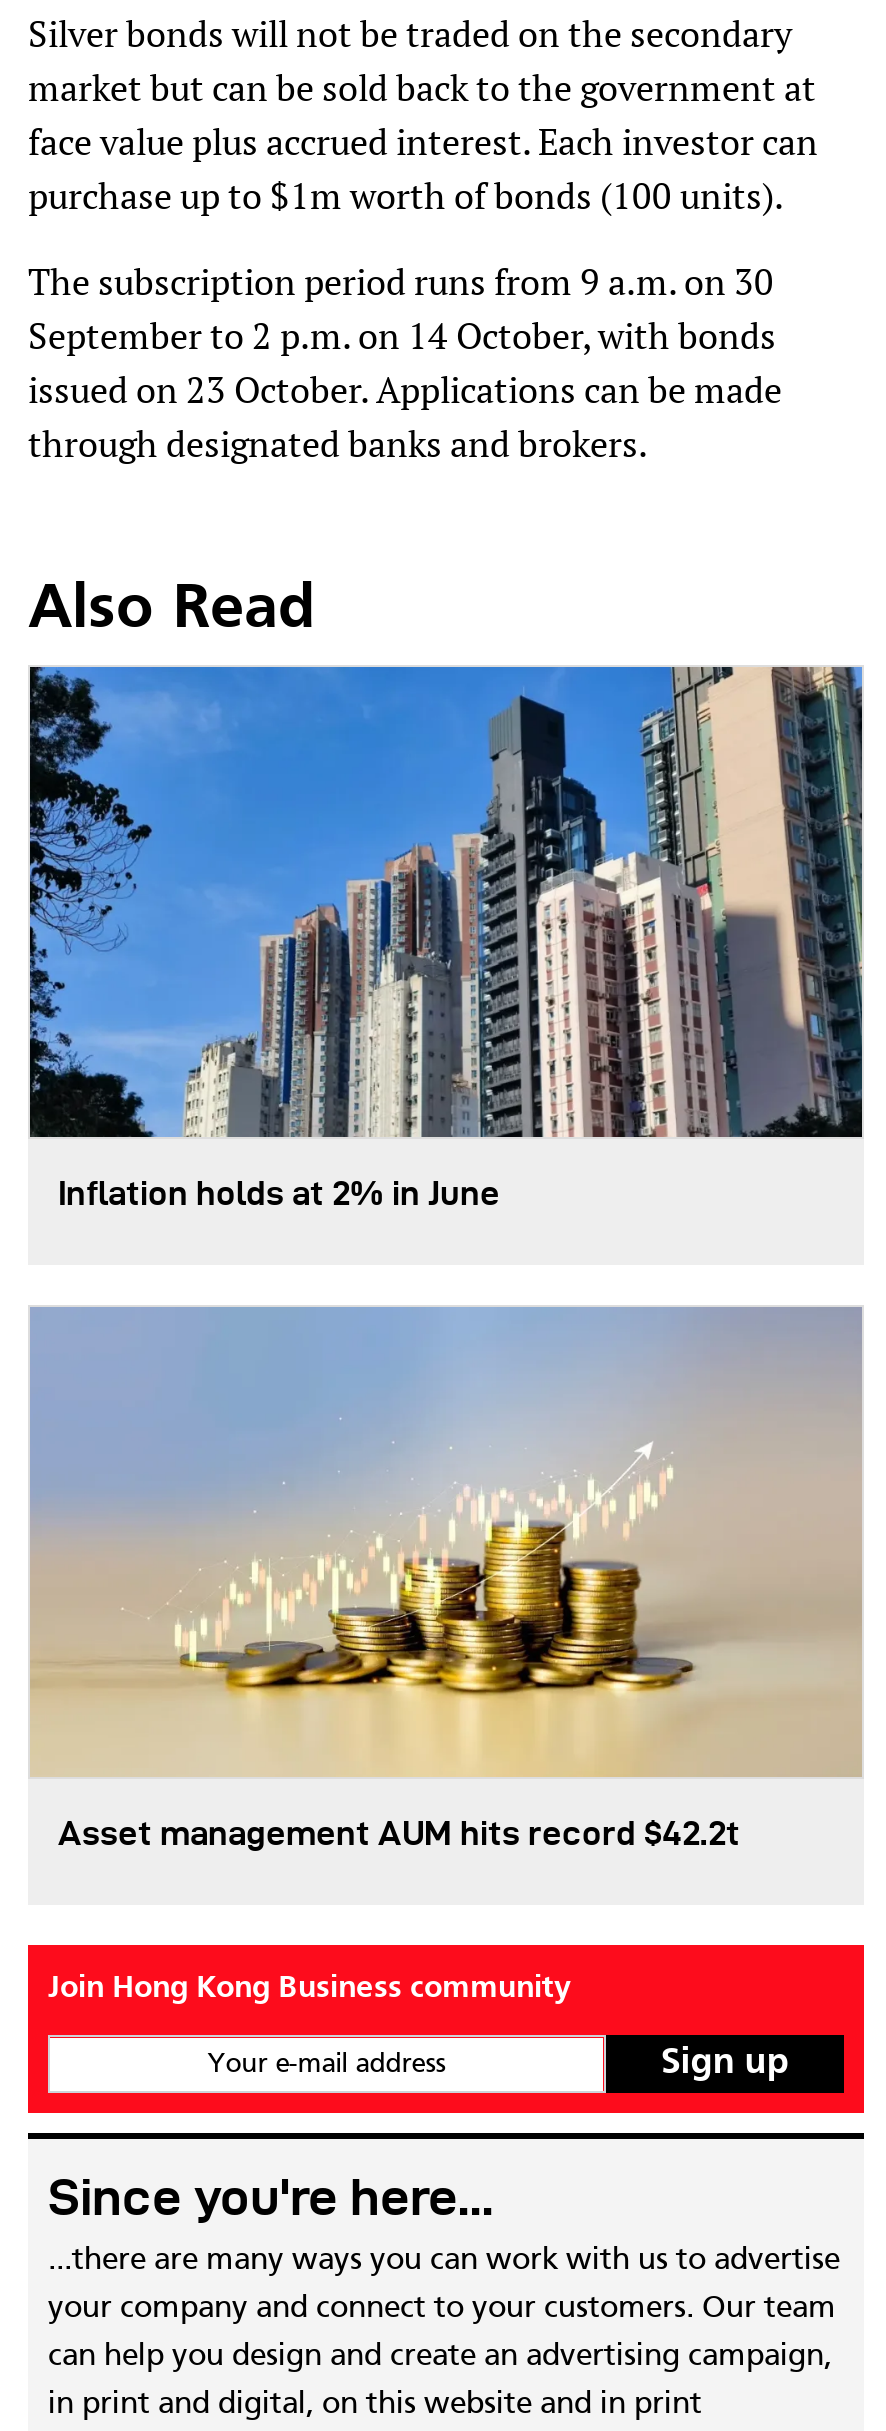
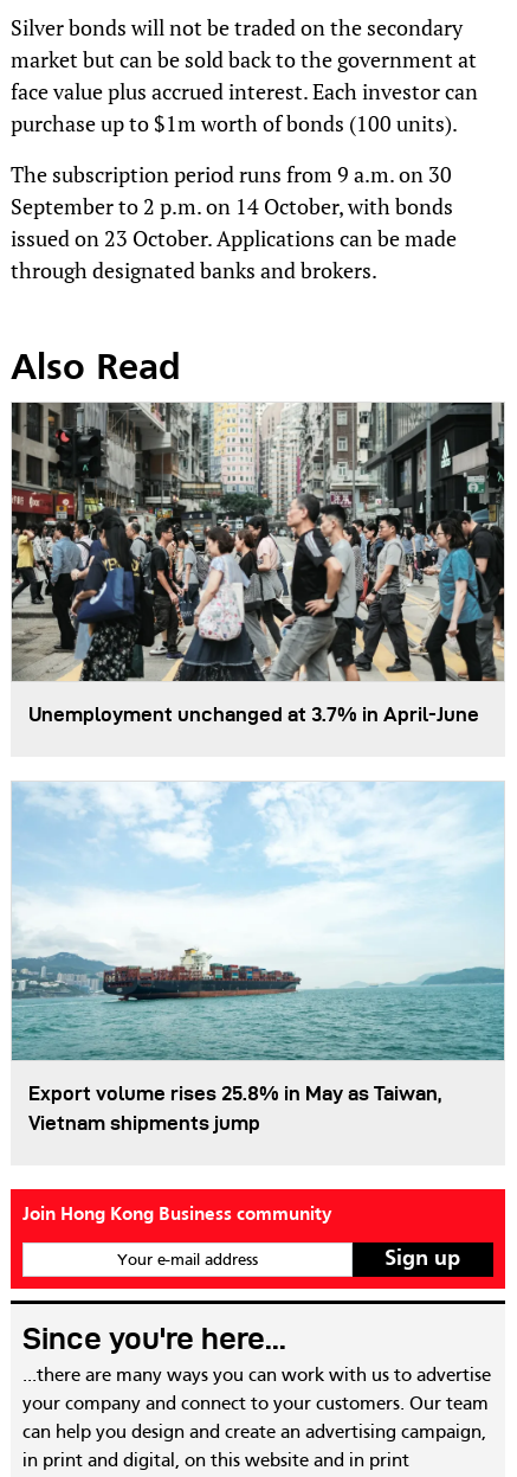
[30,665,864,1211] [image] | Inflation holds at 2% in June -> [11,402,505,725] [image] | Unemployment unchanged at 3.7% in April-June
[30,1307,864,1851] [image] | Asset management AUM hits record $42.2t -> [11,783,505,1134] [image] | Export volume rises 25.8% in May as Taiwan, | Vietnam shipments jump

